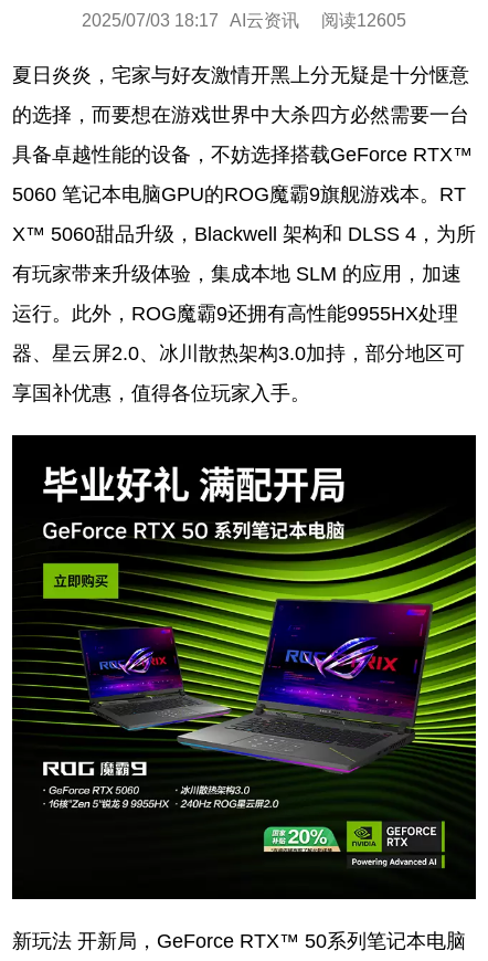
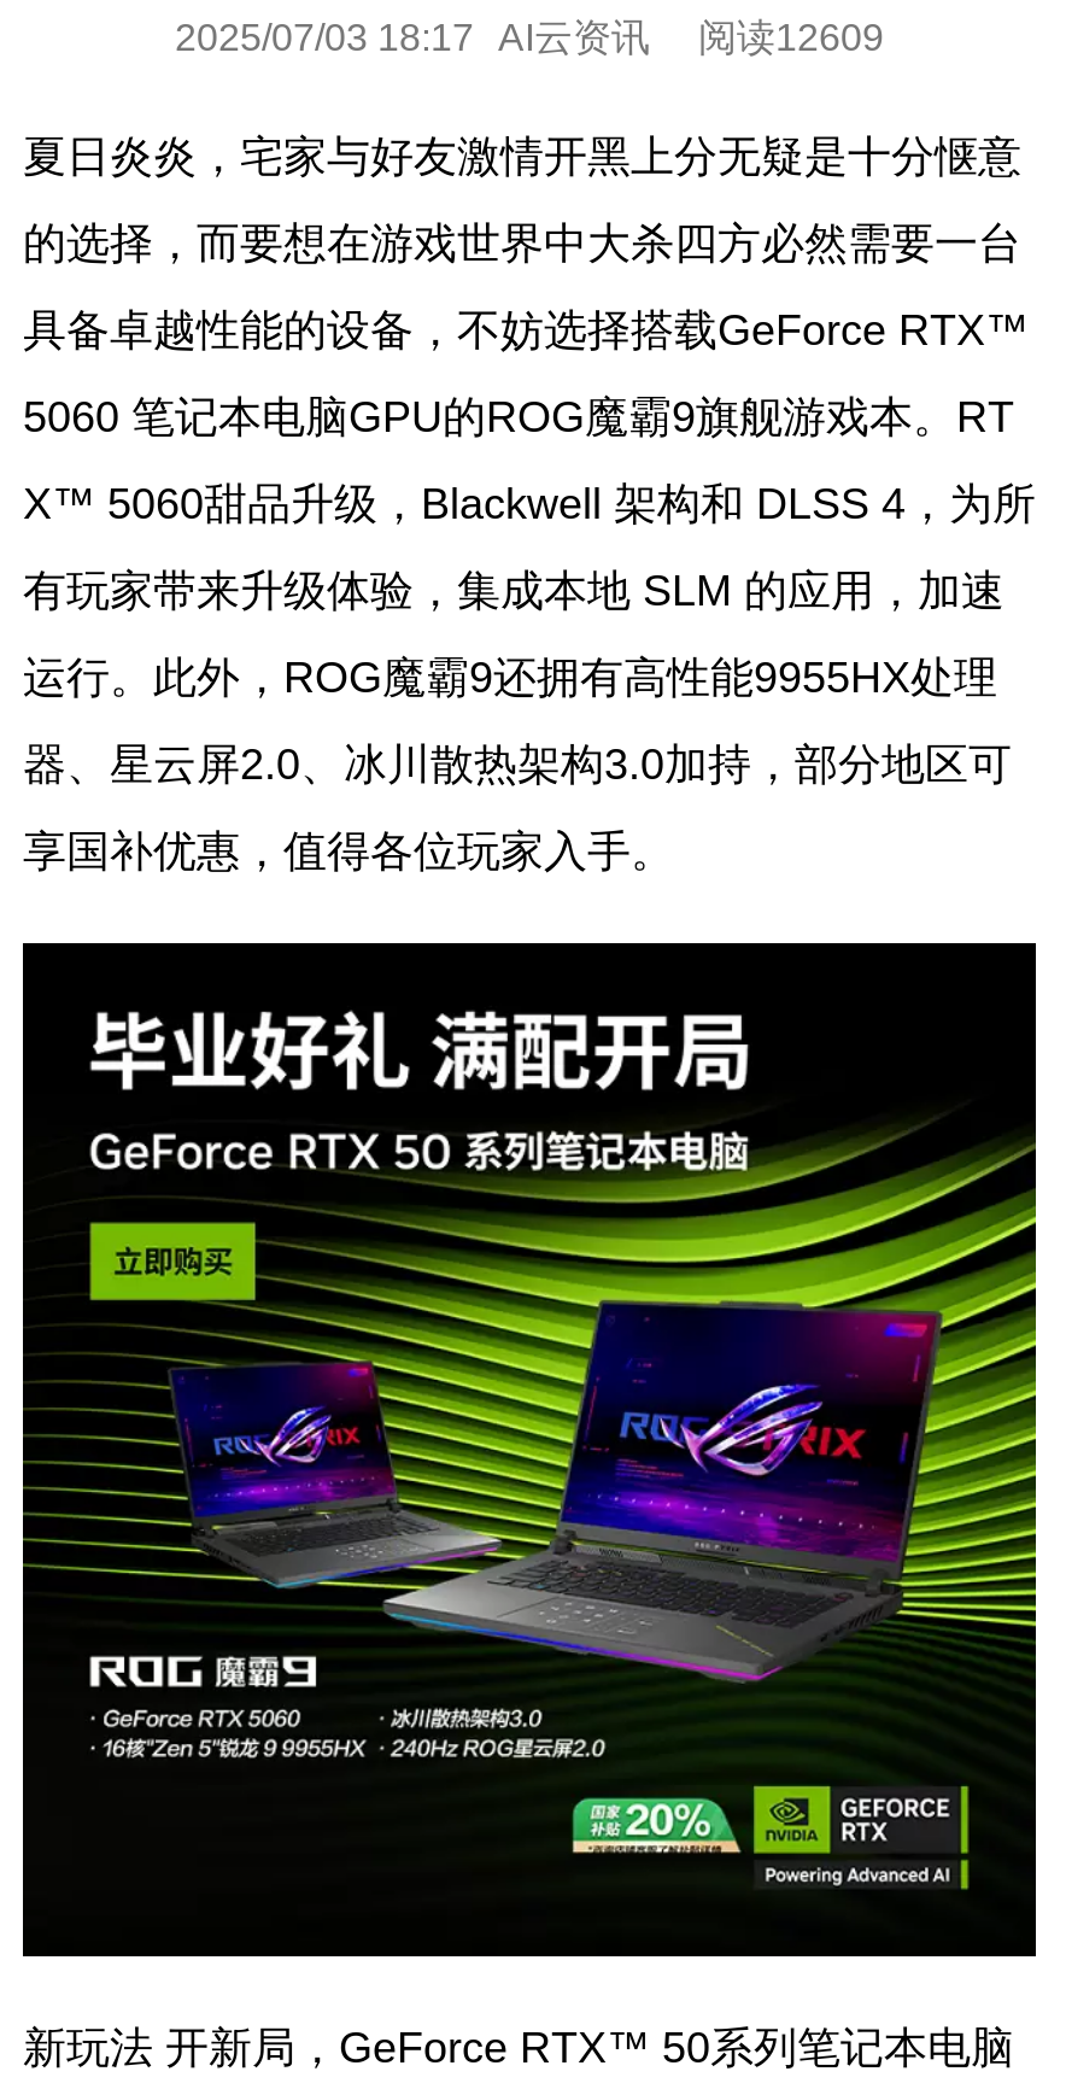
[357,11,406,30] 12605 -> [775,17,884,58] 12609

